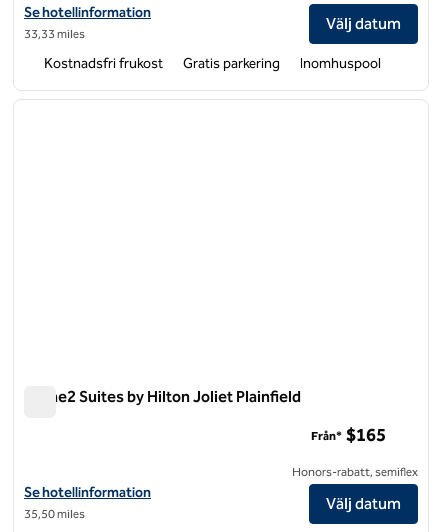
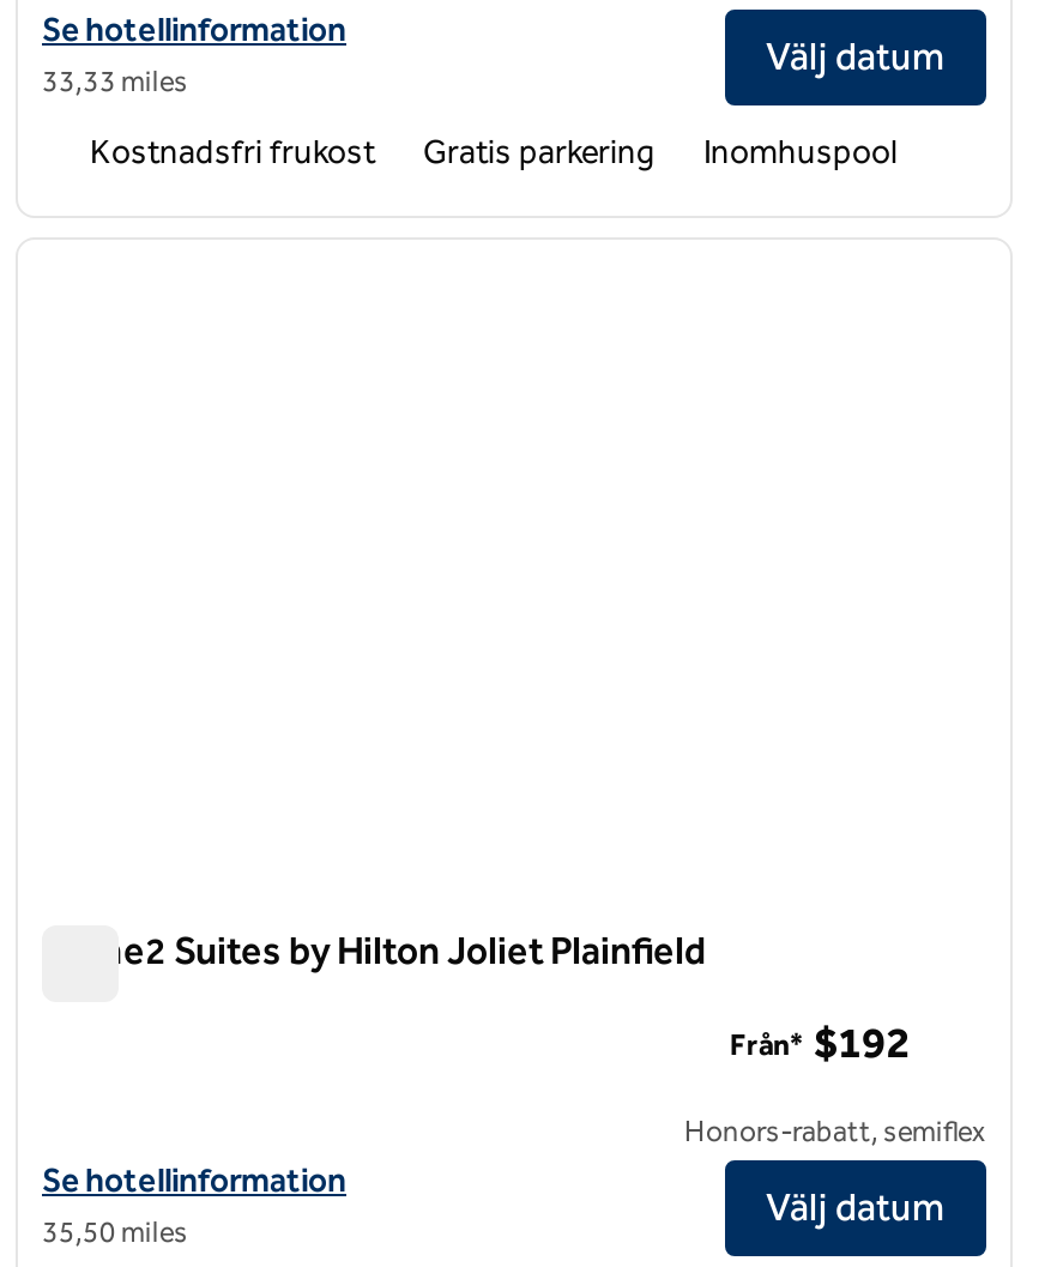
[311,424,386,446] Från* $165 -> [730,1017,910,1070] Från* $192

